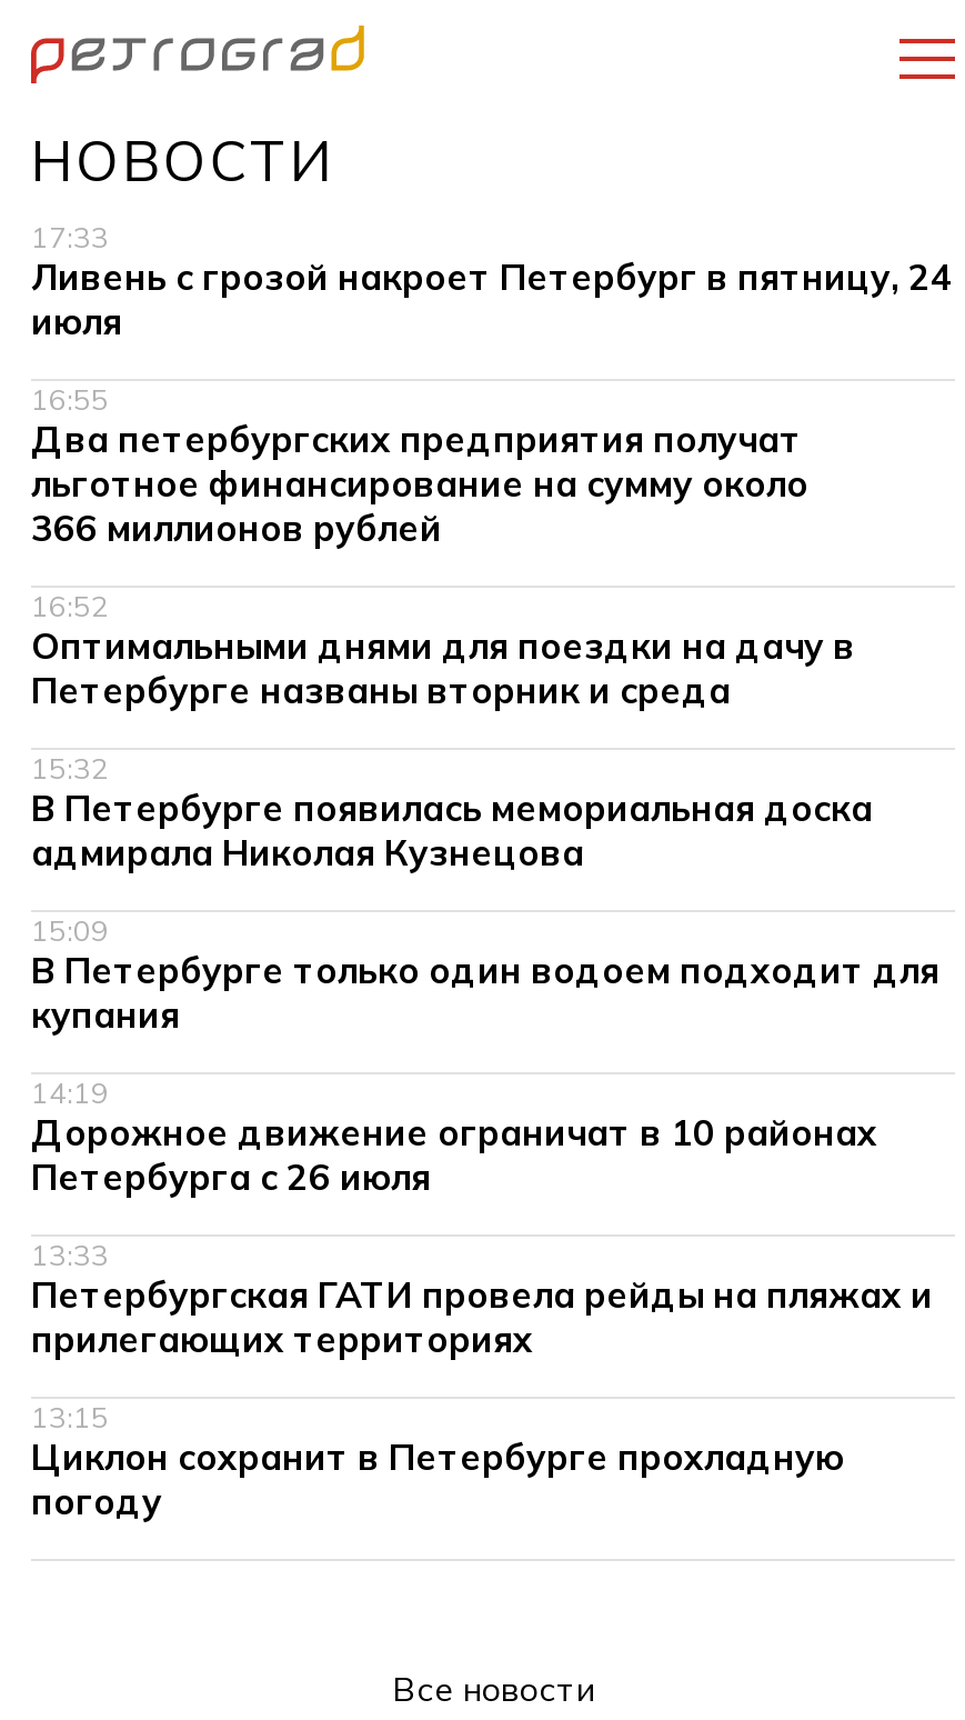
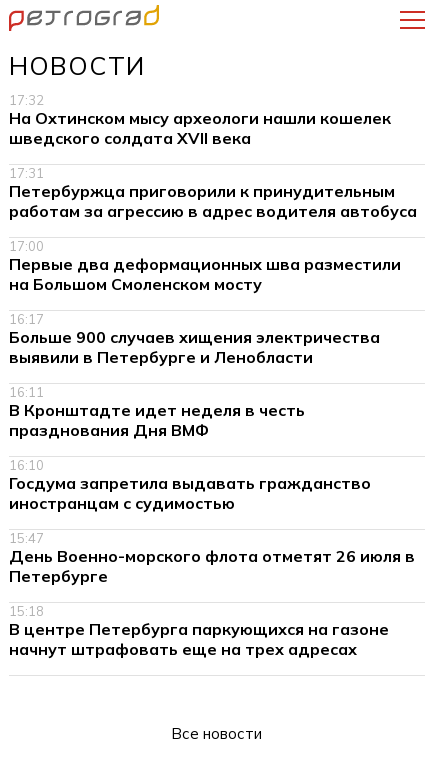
[31,219,953,343] 17:33 | Ливень с грозой накроет Петербург в пятницу, 24 | июля -> [9,92,391,148] 17:32 | На Охтинском мысу археологи нашли кошелек | шведского солдата XVII века
[31,381,808,550] 16:55 | Два петербургских предприятия получат | льготное финансирование на сумму около | 366 миллионов рублей -> [9,165,417,221] 17:31 | Петербуржца приговорили к принудительным | работам за агрессию в адрес водителя автобуса
[31,588,855,712] 16:52 | Оптимальными днями для поездки на дачу в | Петербурге названы вторник и среда -> [9,238,401,294] 17:00 | Первые два деформационных шва разместили | на Большом Смоленском мосту
[31,750,873,874] 15:32 | В Петербурге появилась мемориальная доска | адмирала Николая Кузнецова -> [9,311,380,367] 16:17 | Больше 900 случаев хищения электричества | выявили в Петербурге и Ленобласти
[31,912,939,1037] 15:09 | В Петербурге только один водоем подходит для | купания -> [9,384,305,440] 16:11 | В Кронштадте идет неделя в честь | празднования Дня ВМФ
[31,1074,877,1199] 14:19 | Дорожное движение ограничат в 10 районах | Петербурга с 26 июля -> [9,457,371,513] 16:10 | Госдума запретила выдавать гражданство | иностранцам с судимостью
[31,1237,933,1361] 13:33 | Петербургская ГАТИ провела рейды на пляжах и | прилегающих территориях -> [9,530,415,586] 15:47 | День Военно-морского флота отметят 26 июля в | Петербурге
[31,1399,844,1523] 13:15 | Циклон сохранит в Петербурге прохладную | погоду -> [9,603,389,659] 15:18 | В центре Петербурга паркующихся на газоне | начнут штрафовать еще на трех адресах

